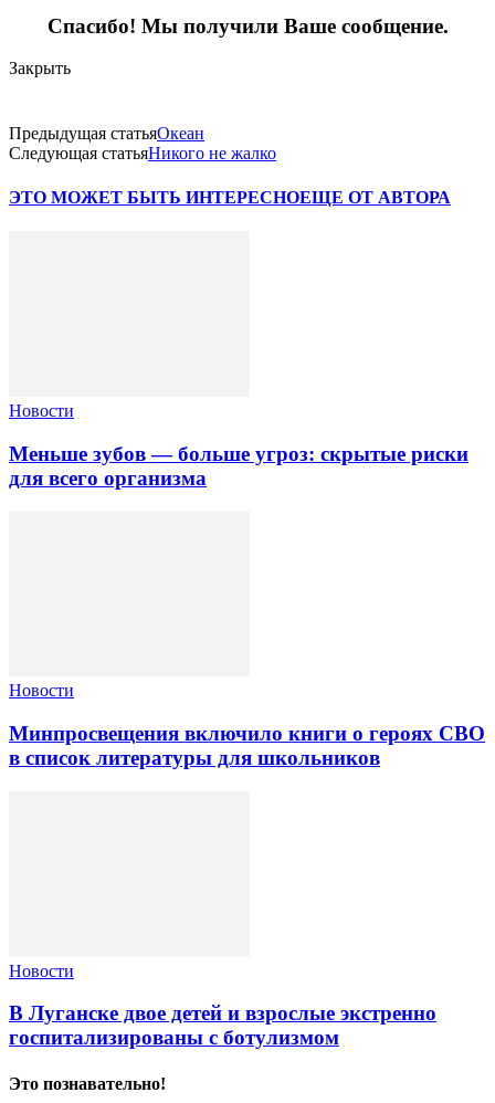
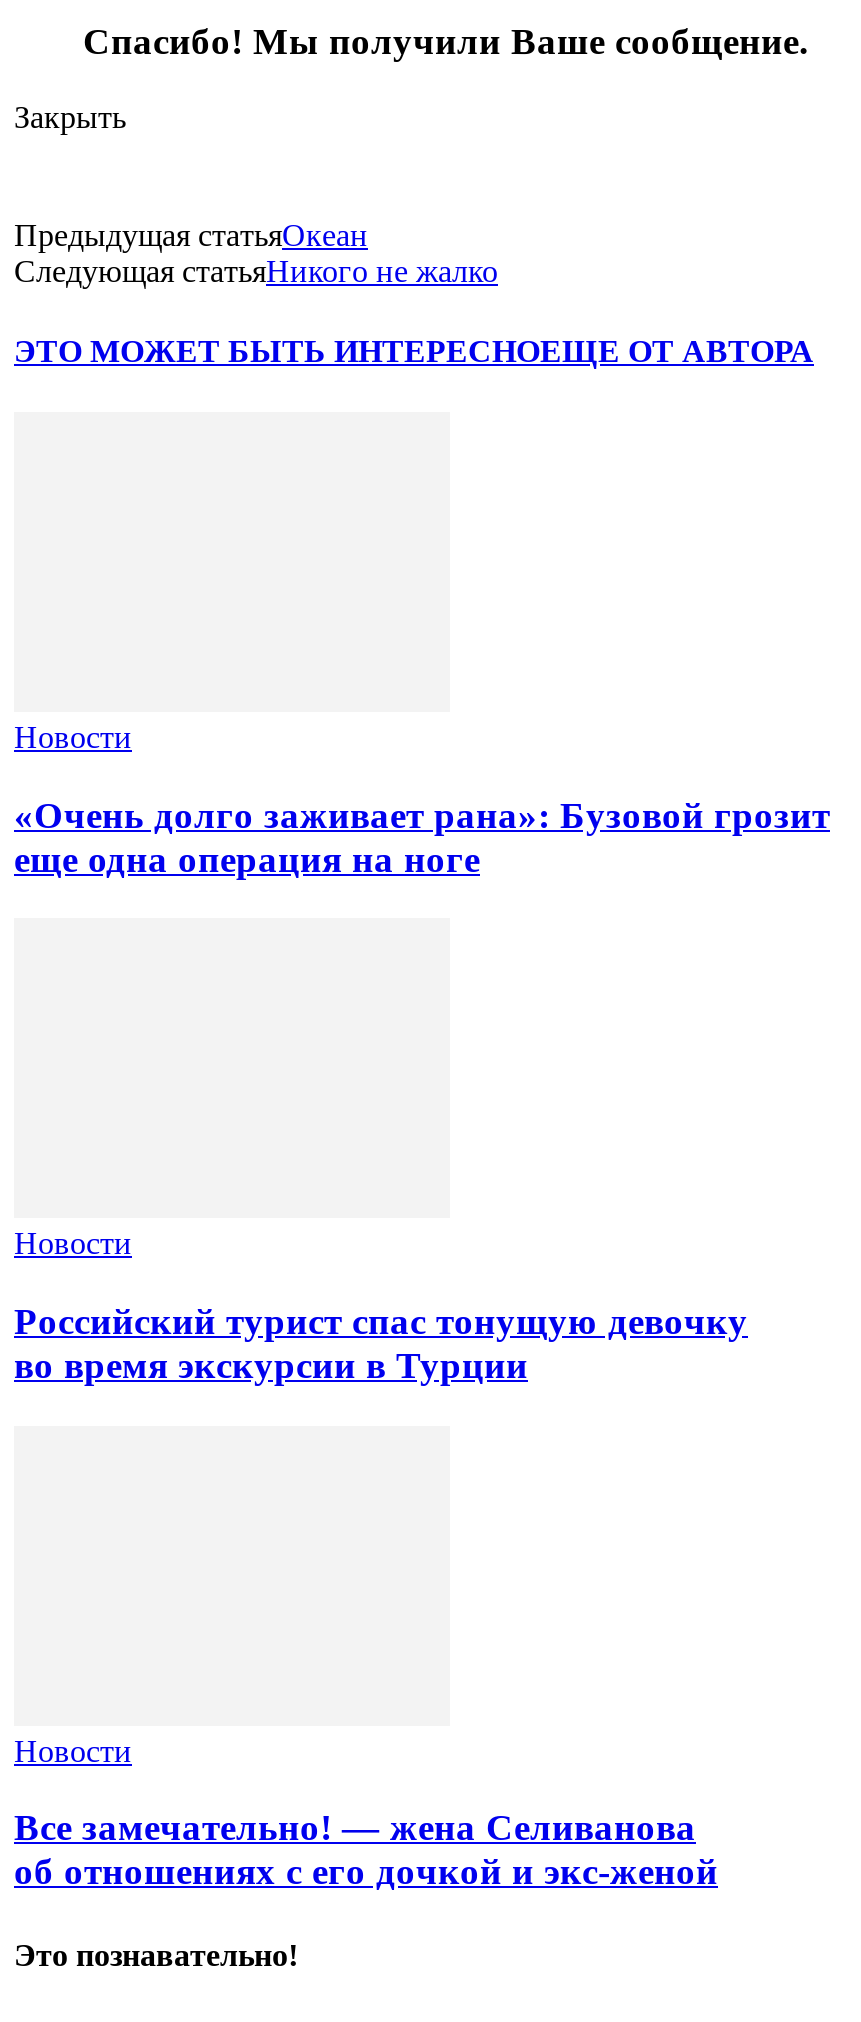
[9,442,468,489] Меньше зубов — больше угроз: скрытые риски | для всего организма -> [14,793,830,879] «Очень долго заживает рана»: Бузовой грозит | еще одна операция на ноге
[9,722,485,769] Минпросвещения включило книги о героях СВО | в список литературы для школьников -> [14,1300,748,1386] Российский турист спас тонущую девочку | во время экскурсии в Турции
[9,1002,436,1049] В Луганске двое детей и взрослые экстренно | госпитализированы с ботулизмом -> [14,1807,718,1893] Все замечательно! — жена Селиванова | об отношениях с его дочкой и экс-женой

